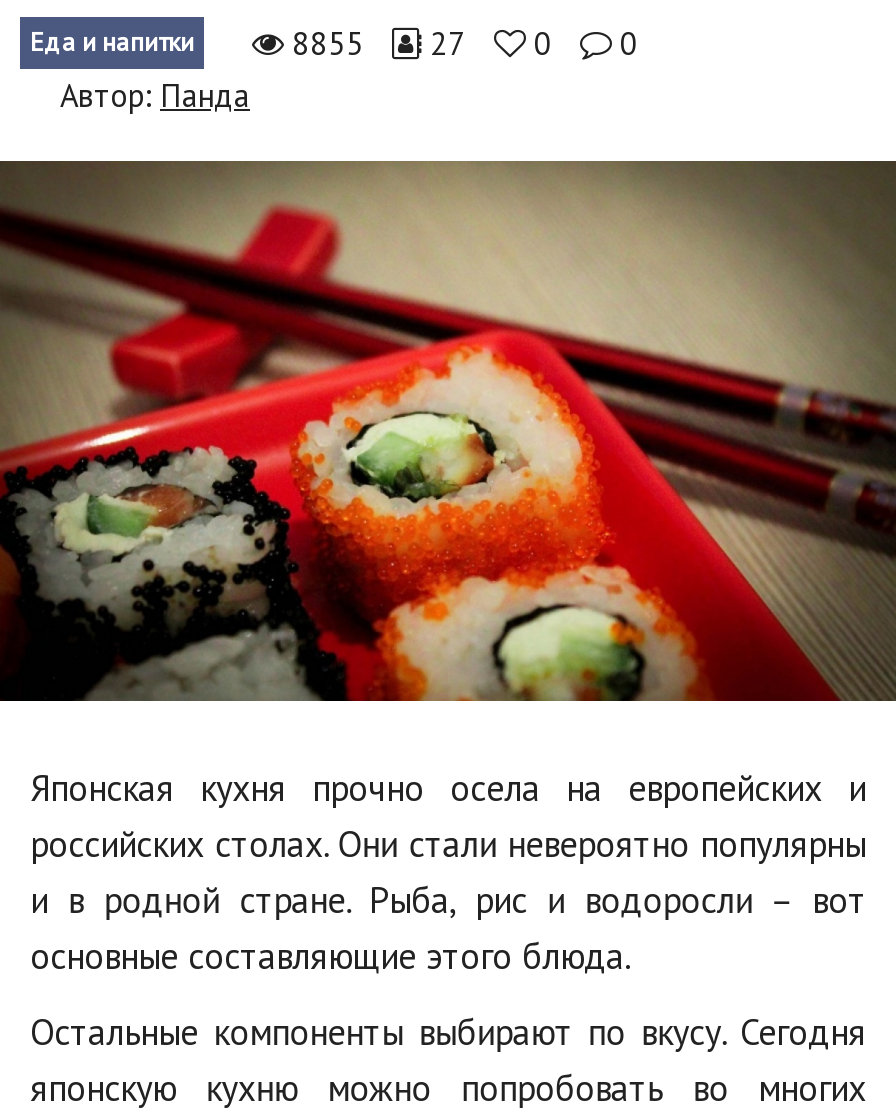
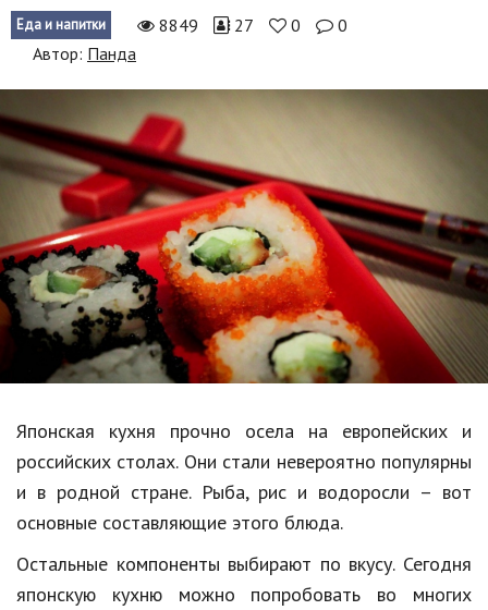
[284,23,364,63] 8855 -> [155,14,198,36] 8849

